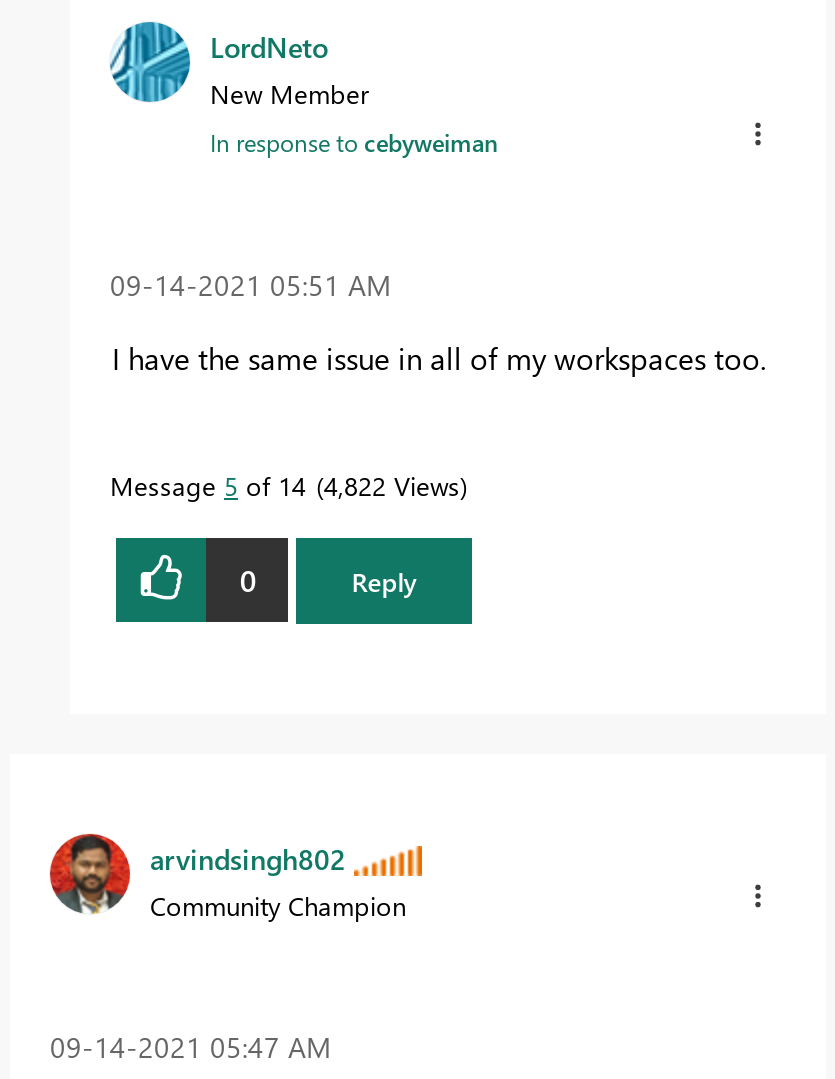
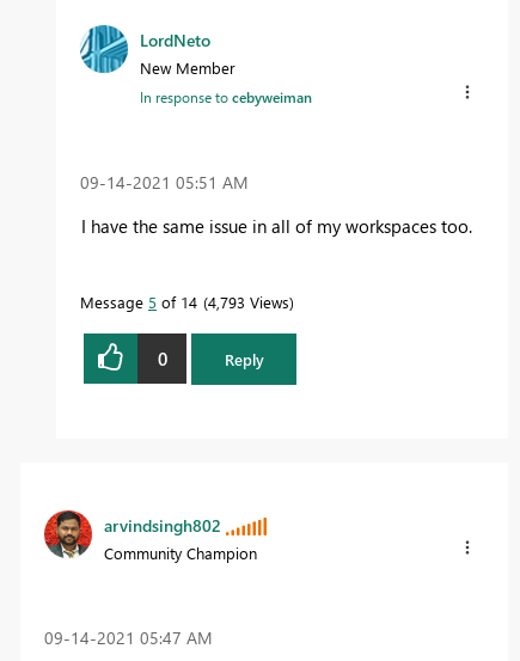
[110,469,460,503] Message 5 of 14 4,822 Views -> [80,292,289,312] Message 5 of 14 4,793 Views

